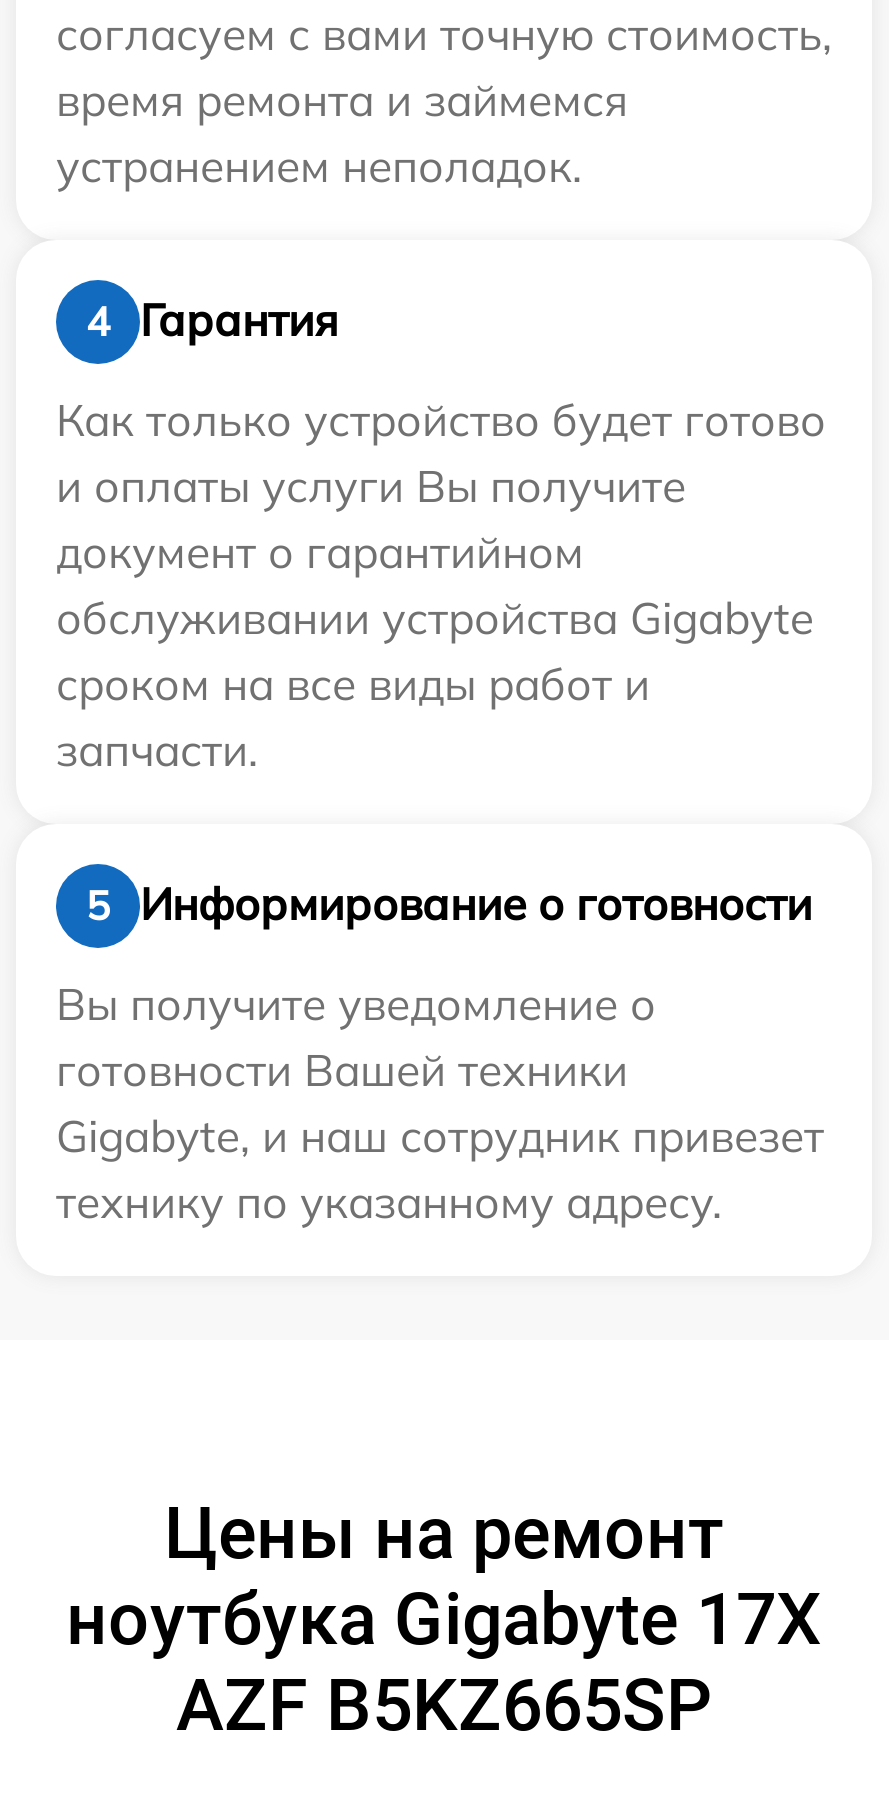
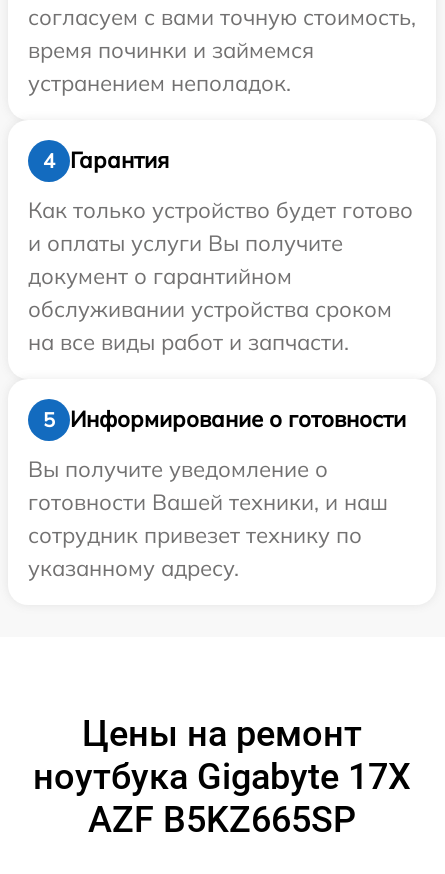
[56,72,628,128] время ремонта и займемся -> [28,36,314,64] время починки и займемся
[56,590,814,778] обслуживании устройства Gigabyte | сроком на все виды работ и | запчасти. -> [28,295,392,356] обслуживании устройства сроком | на все виды работ и запчасти.
[56,1042,824,1230] готовности Вашей техники | Gigabyte, и наш сотрудник привезет | технику по указанному адресу. -> [28,488,388,582] готовности Вашей техники, и наш | сотрудник привезет технику по | указанному адресу.

